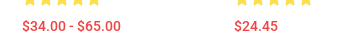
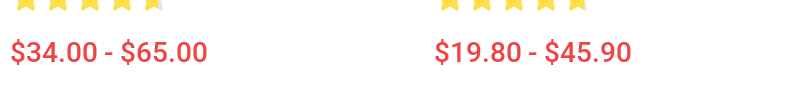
[234,18,278,34] $24.45 -> [434,36,632,68] $19.80 - $45.90

